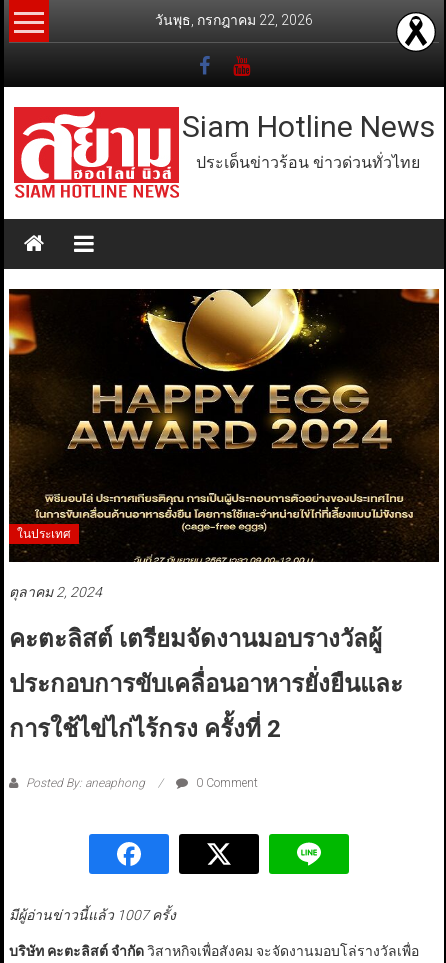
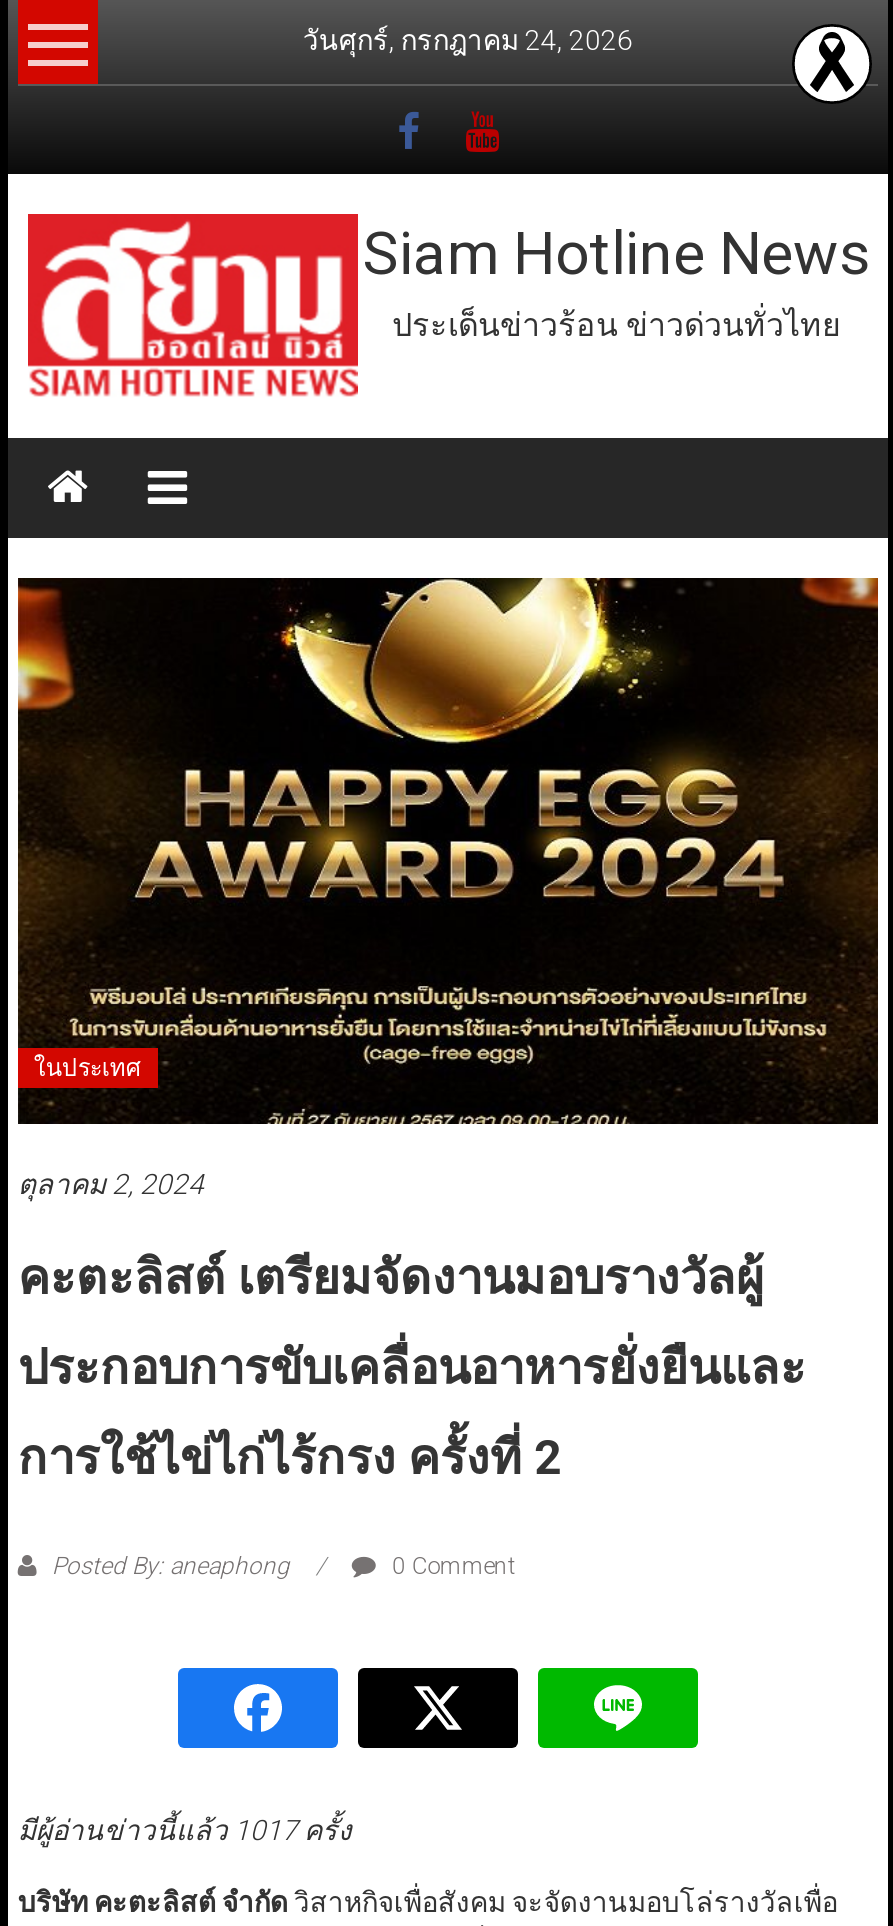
[155,12,313,28] วันพุธ, กรกฎาคม 22, 2026 -> [303,24,633,56] วันศุกร์, กรกฎาคม 24, 2026
[9,907,176,923] มีผู้อ่านข่าวนี้แล้ว 1007 ครั้ง -> [18,1815,352,1847] มีผู้อ่านข่าวนี้แล้ว 1017 ครั้ง

